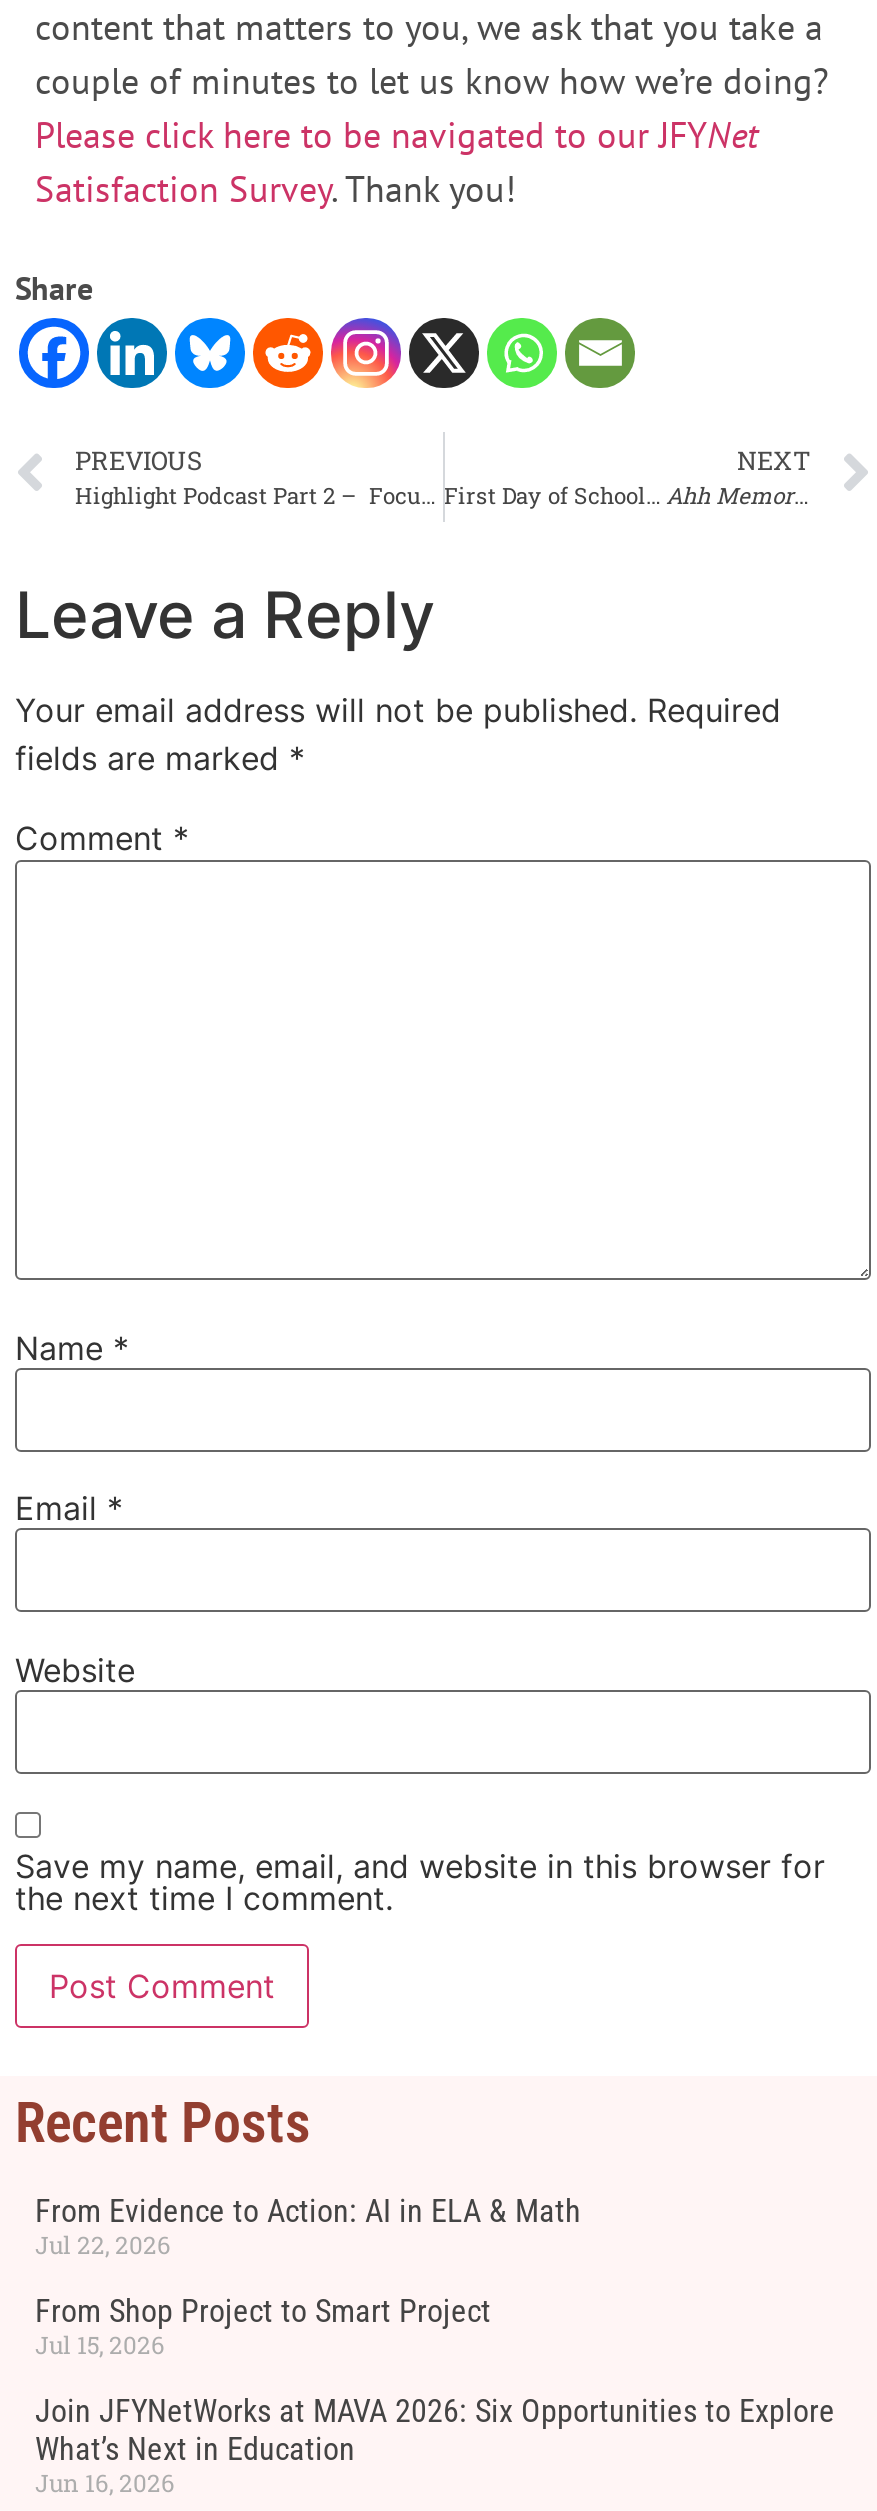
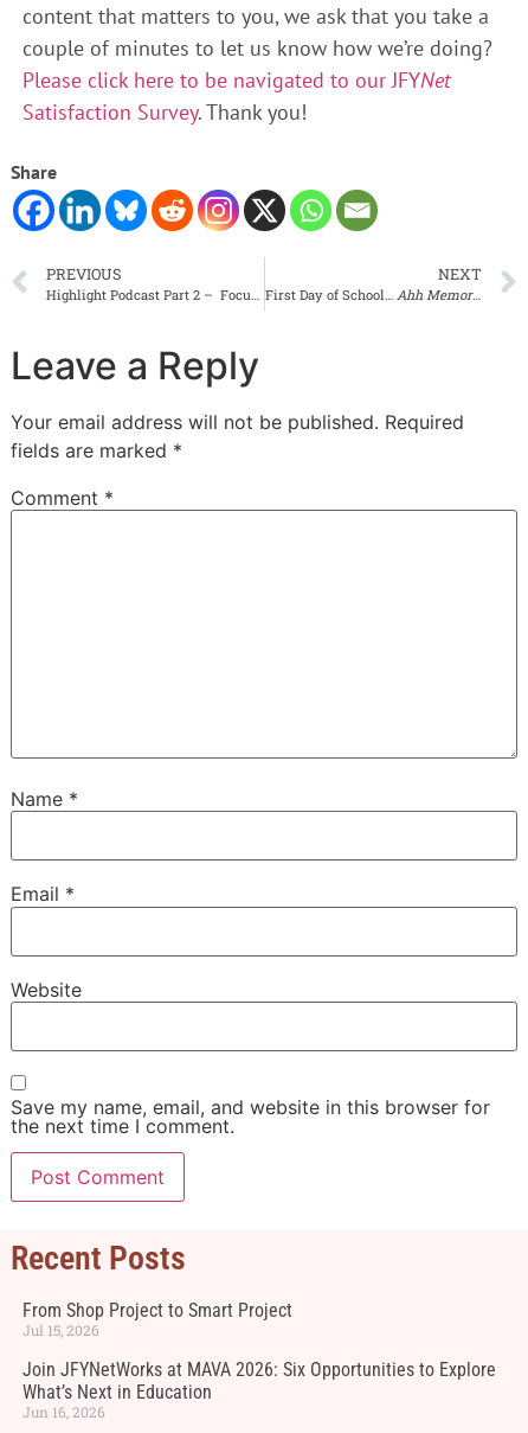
[35,2193,581,2261] From Evidence to Action: AI in ELA & Math | Jul 22, 2026 -> none

